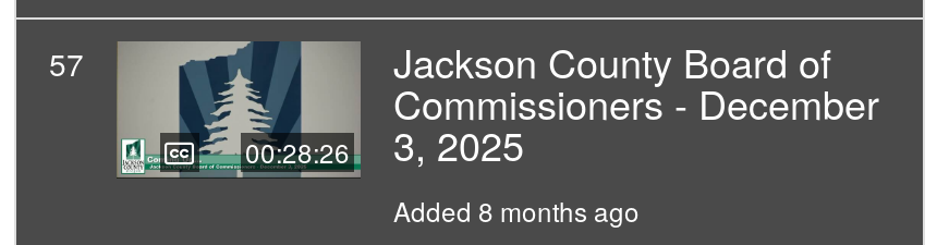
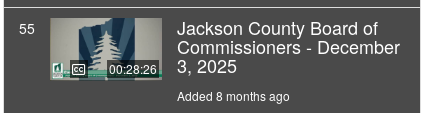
[49,42,84,86] 57 -> [19,18,35,38] 55

